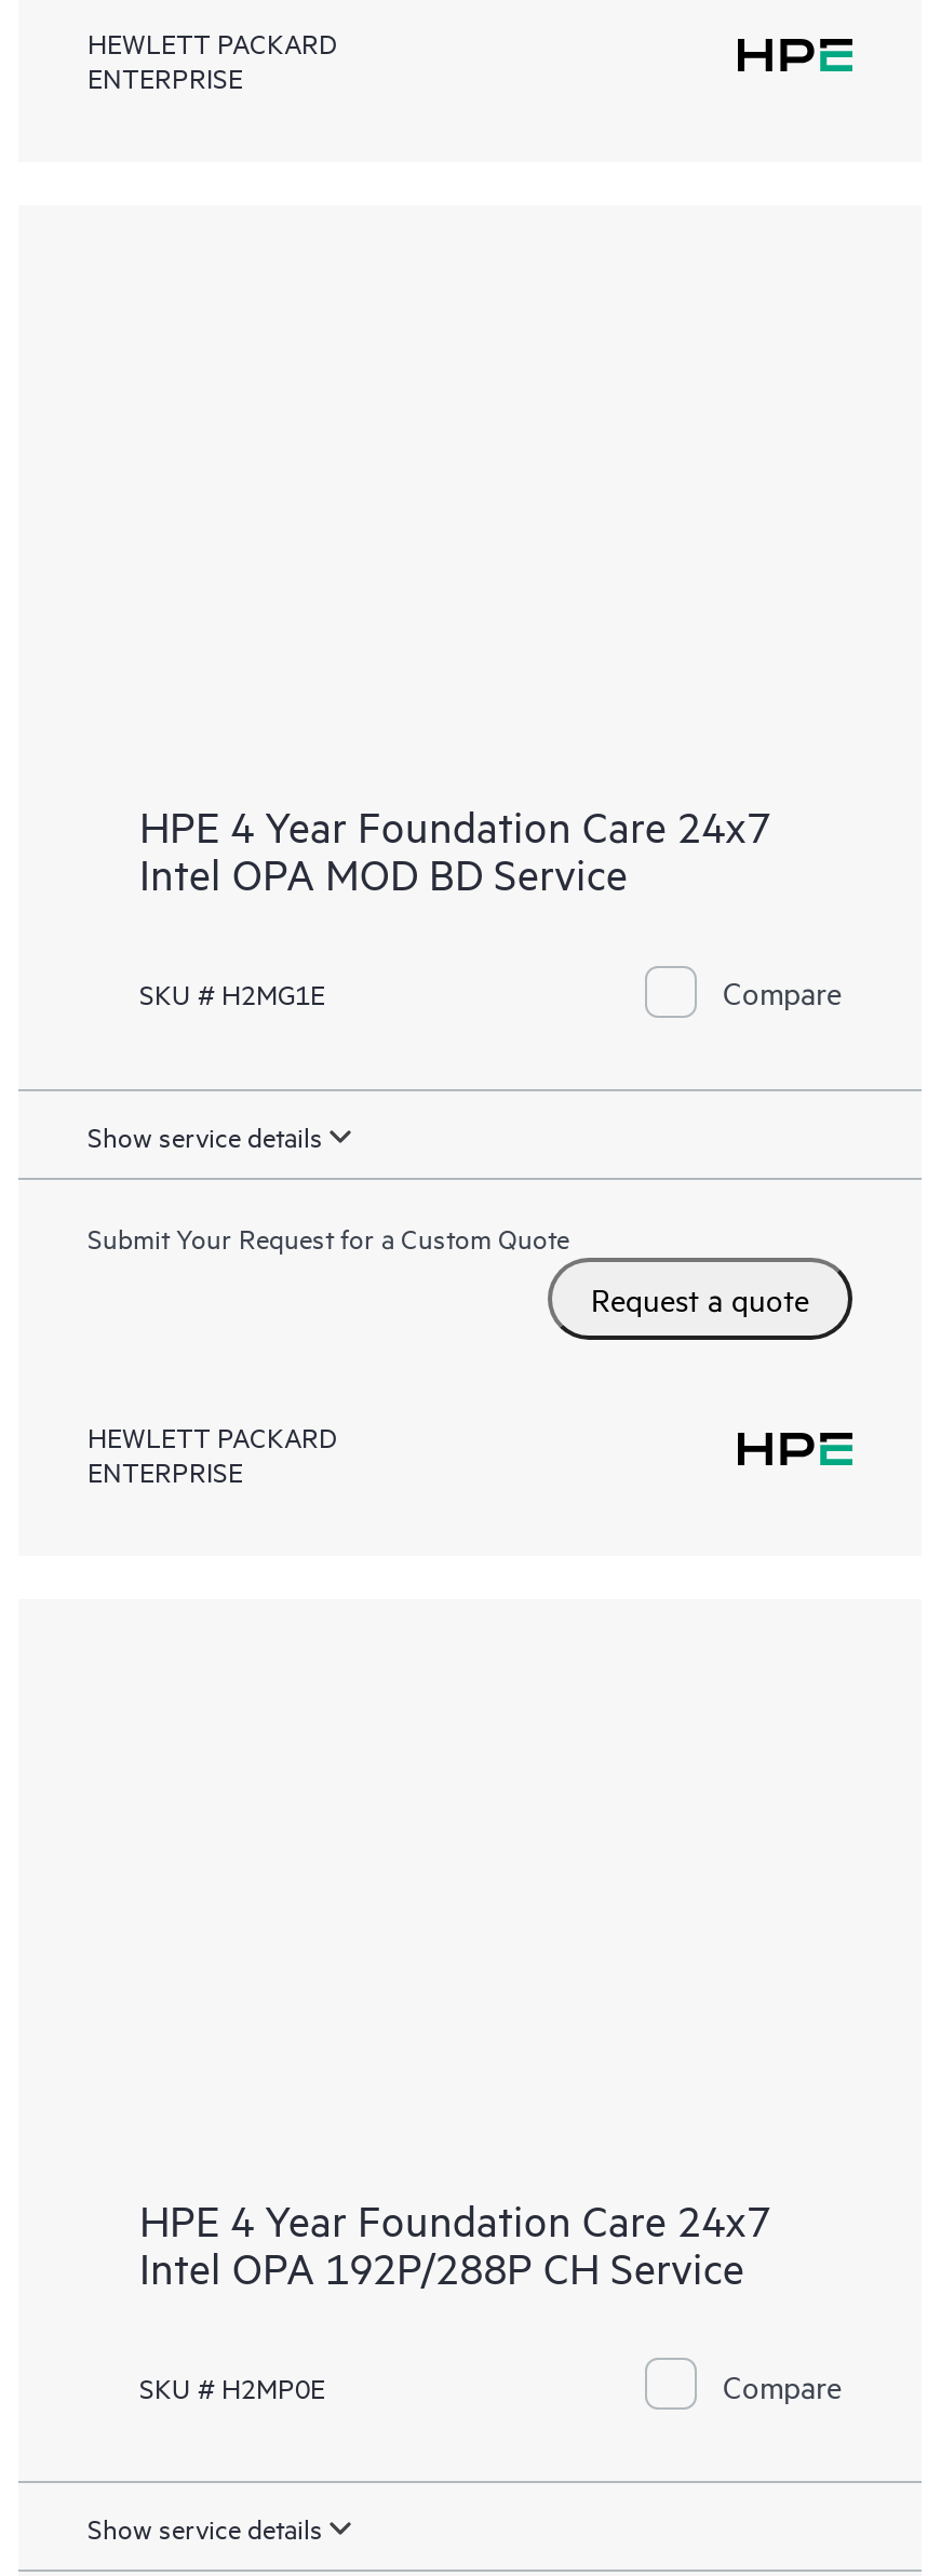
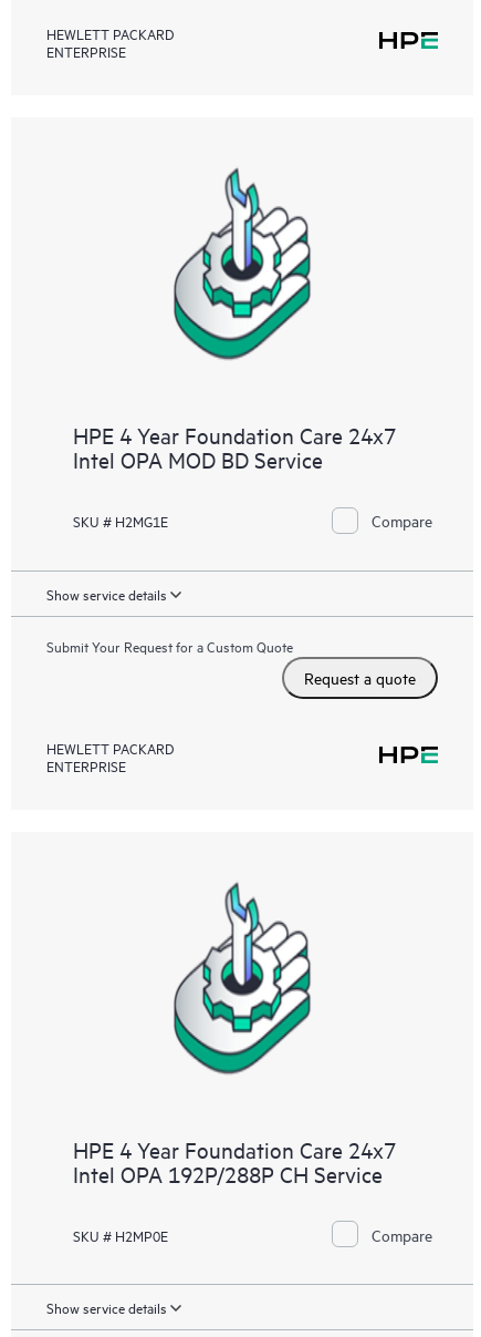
none -> [172,167,312,361] [image]
none -> [172,882,312,1076] [image]

